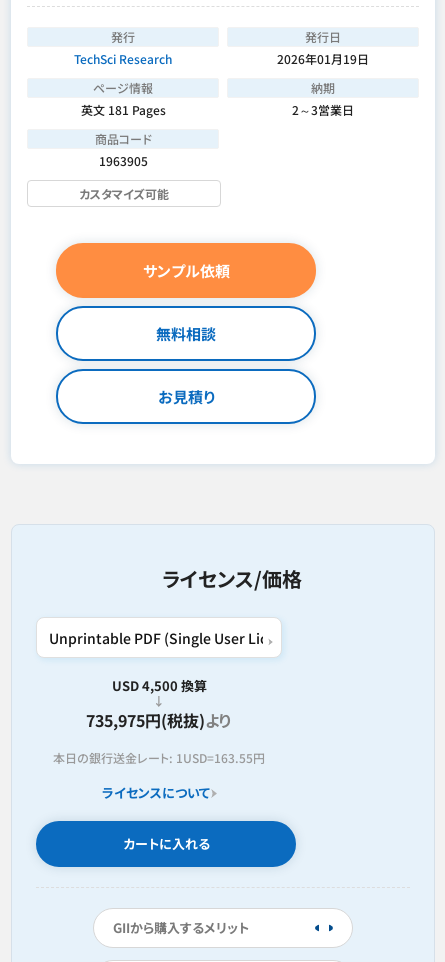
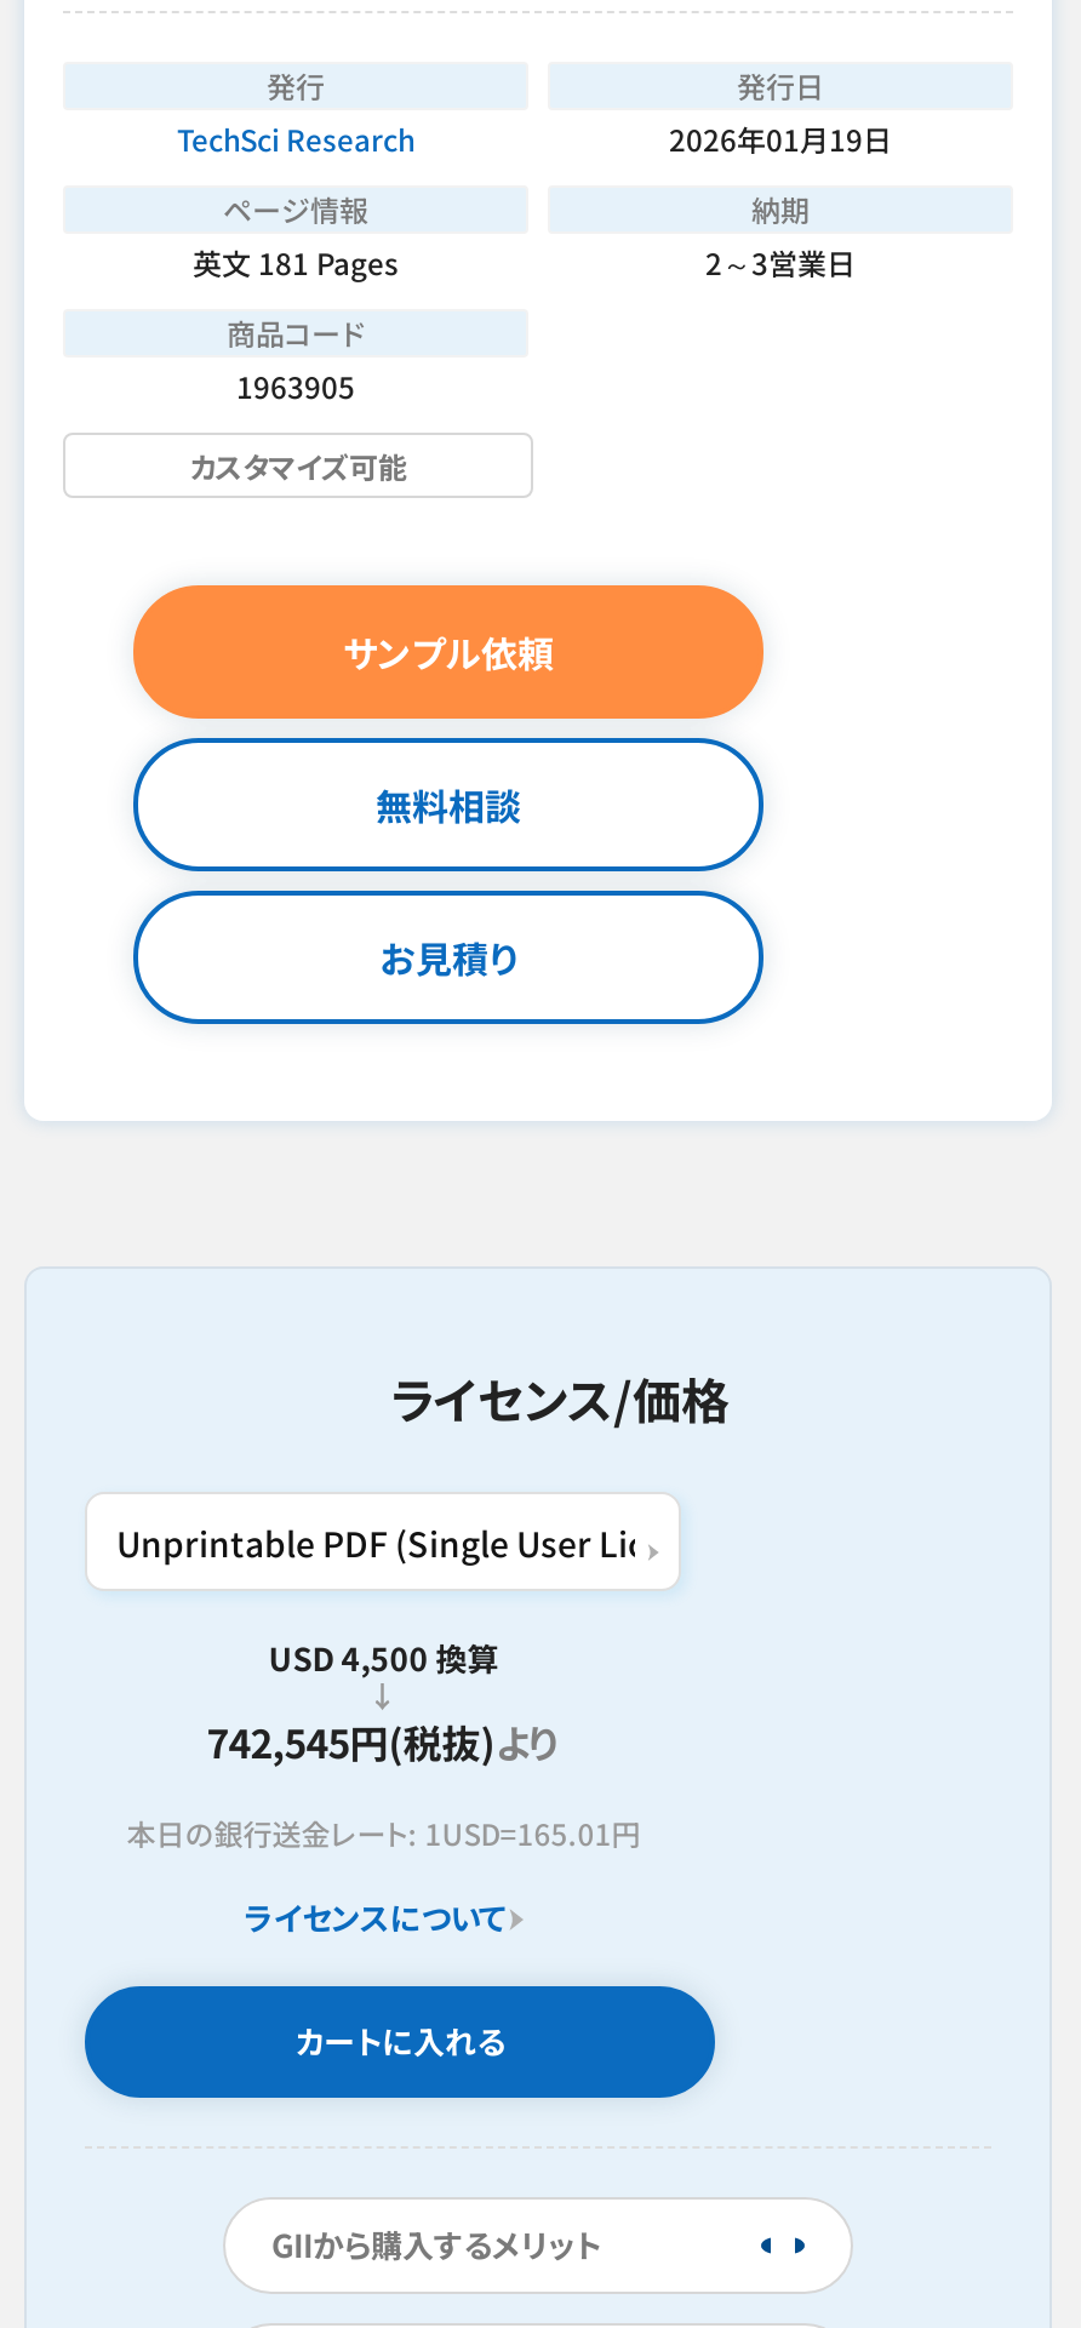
[86,708,232,732] 735,975円(税抜)より -> [207,1712,560,1771] 742,545円(税抜)より
[53,749,265,766] 本日の銀行送金レート: 1USD=163.55円 -> [127,1812,640,1853] 本日の銀行送金レート: 1USD=165.01円

